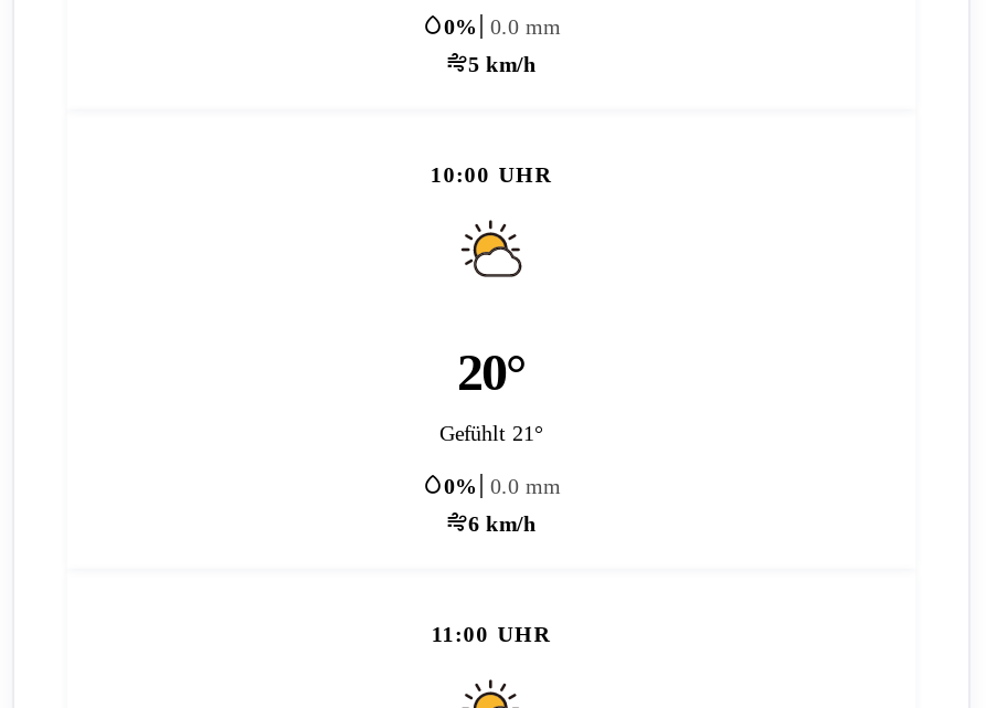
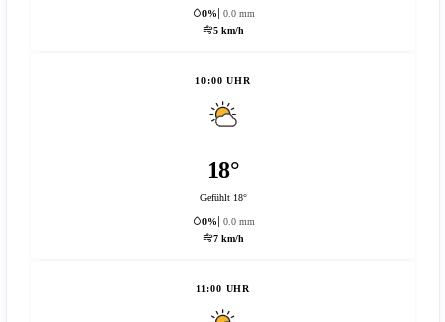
[457,343,526,400] 20° -> [207,157,239,183] 18°
[439,420,543,444] Gefühlt 21° -> [199,192,246,203] Gefühlt 18°
[468,511,537,535] 6 km/h -> [212,233,243,244] 7 km/h

